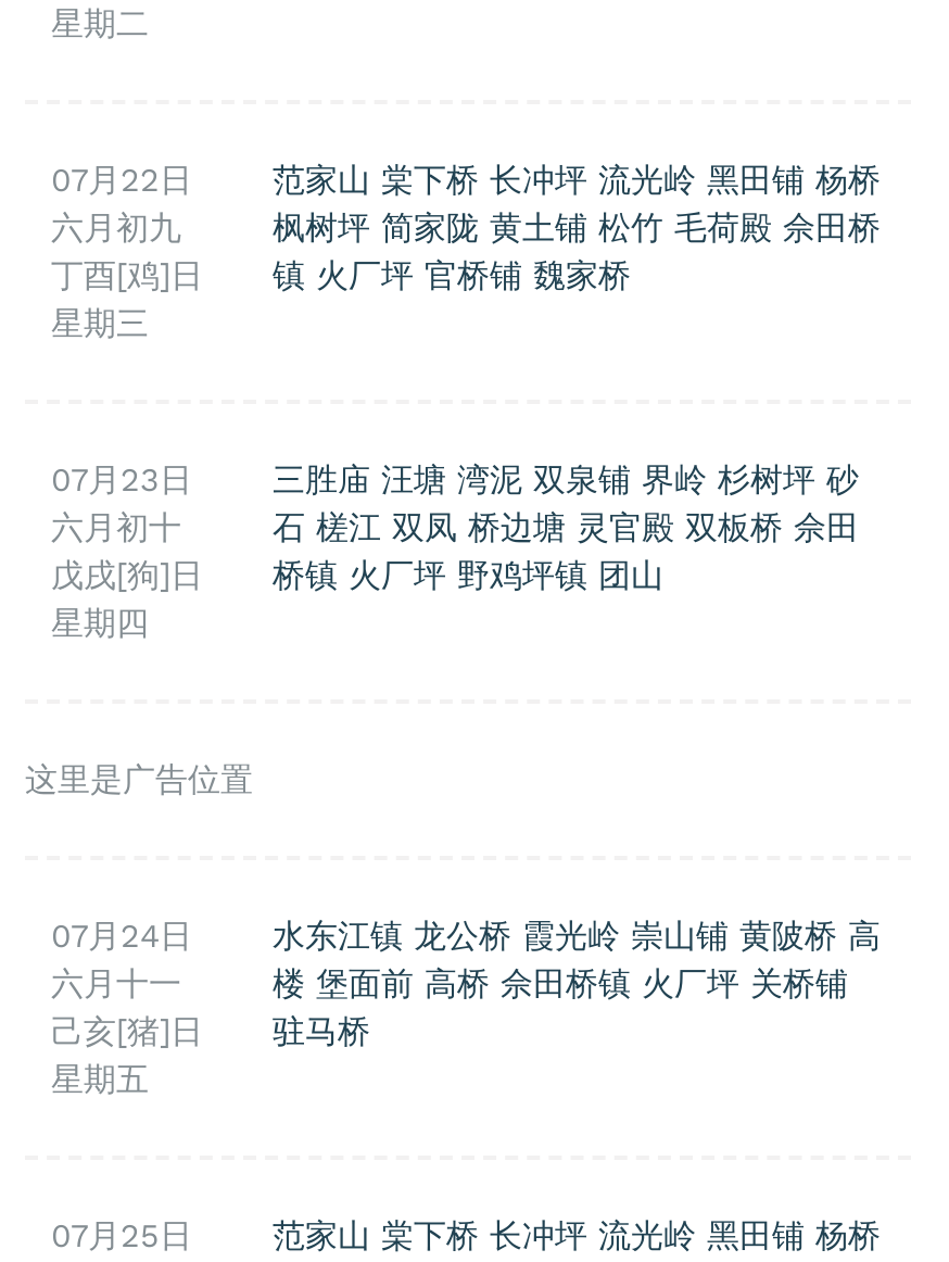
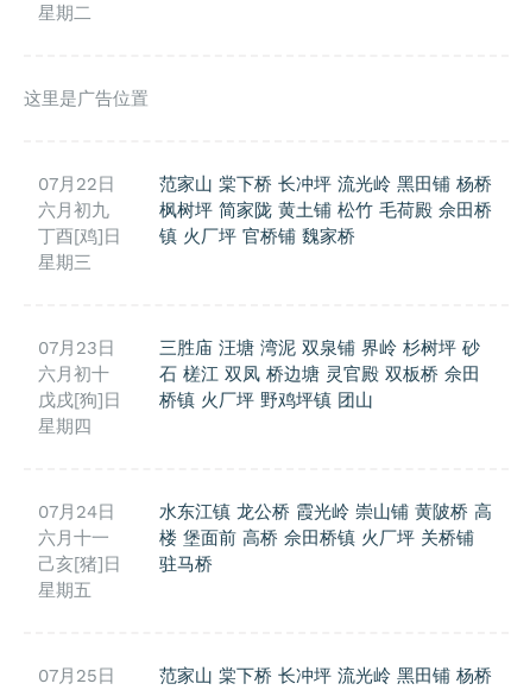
moved [51,161,881,643] -> [38,174,492,437]: 07月22日 | 六月初九 | 丁酉[鸡]日 | ... | 石 槎江 双凤 桥边塘 灵官殿 双板桥 佘田 | 桥镇 火厂坪 野鸡坪镇 团山
moved [25,761,253,800] -> [24,88,149,109]: 这里是广告位置

